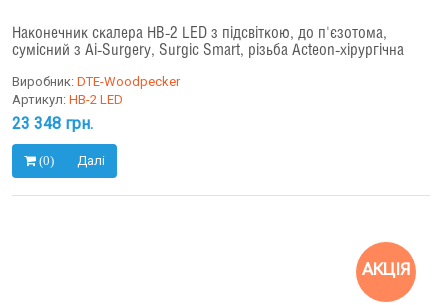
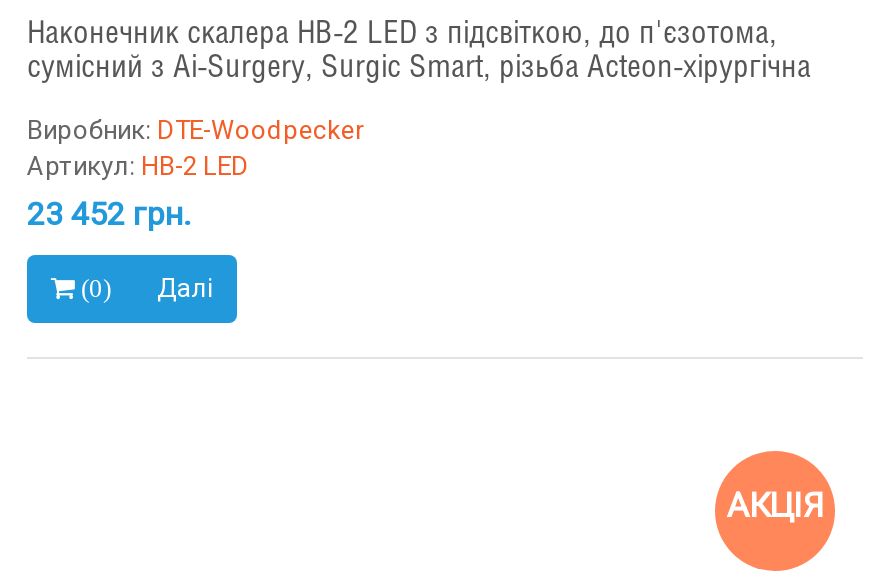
[12,114,93,133] 23 348 грн. -> [27,195,189,233] 23 452 грн.

